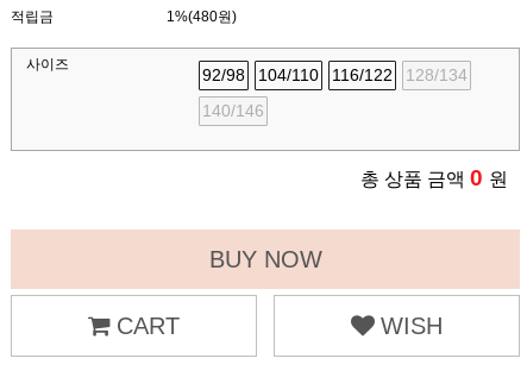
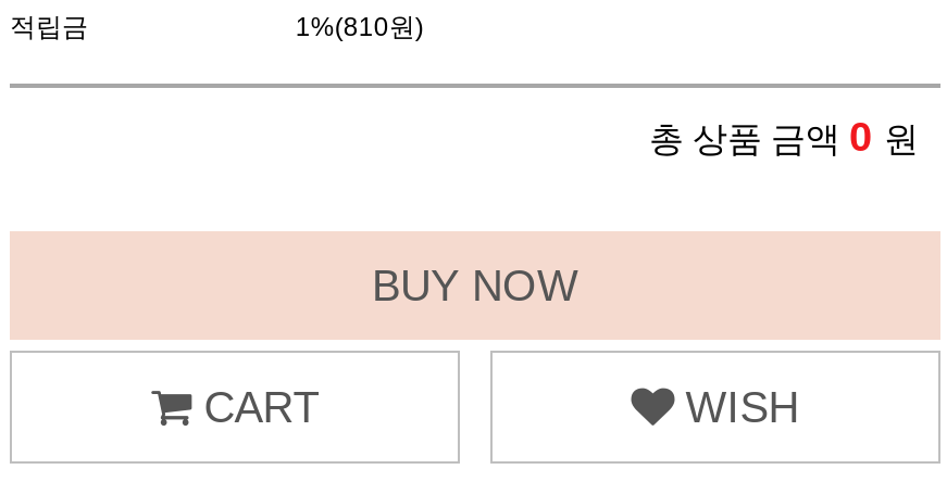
[26,8,467,120] 1%(480원) | 사이즈 | 92/98 | 104/110 | 116/122 | 128/134 | 140/146 -> [296,11,424,41] 1%(810원)

